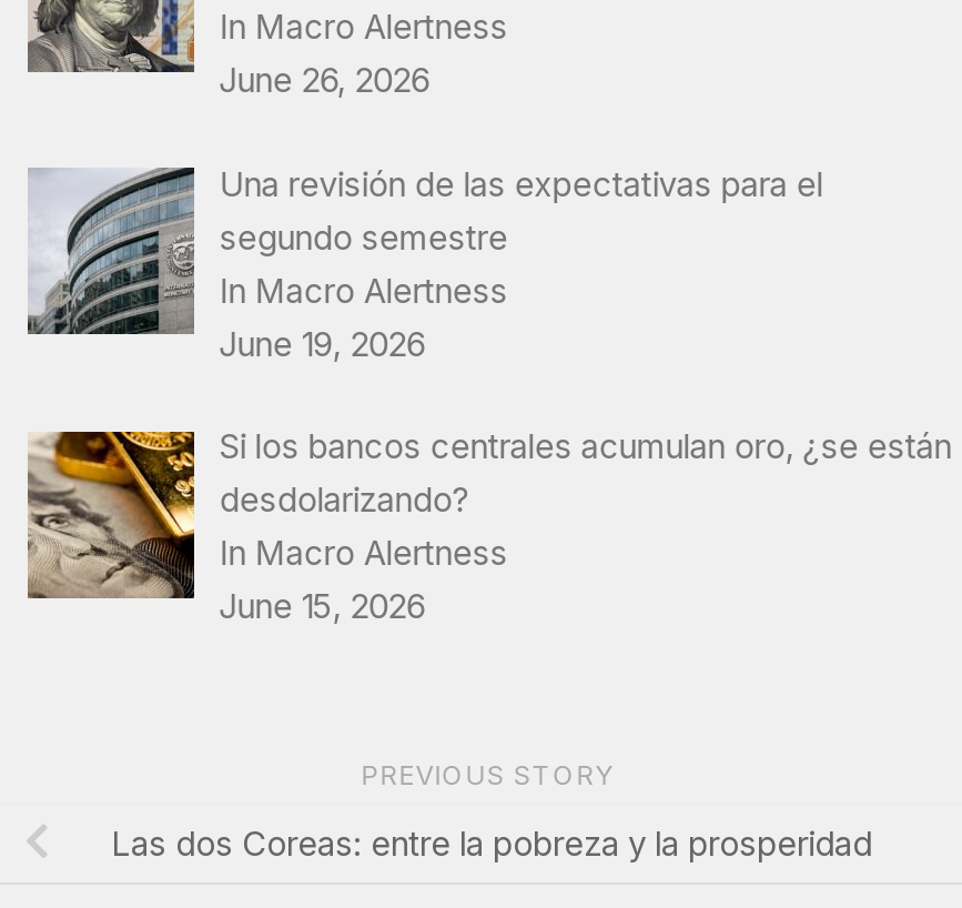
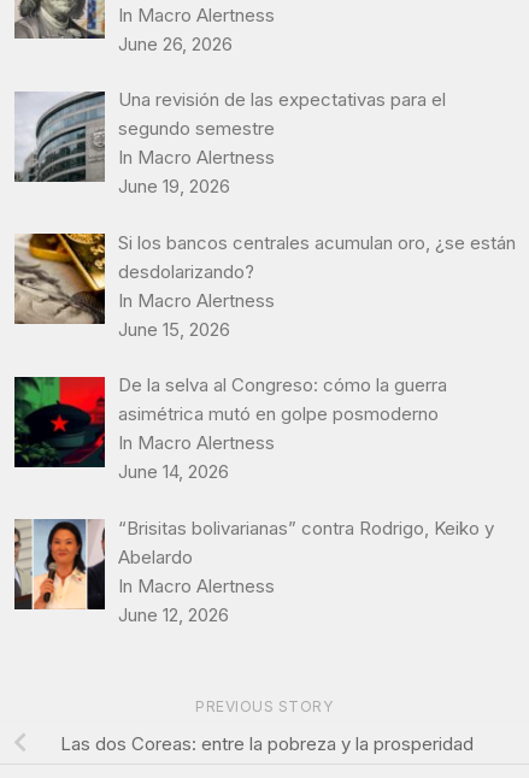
none -> [13,374,494,626] [image] | De la selva al Congreso: cómo la guerra | asimétrica mutó en golpe posmoderno | In Macro Alertness | June 14, 2026 | “Brisitas bolivarianas” contra Rodrigo, Keiko y | Abelardo | In Macro Alertness | June 12, 2026
none -> [13,518,101,611] [image]

